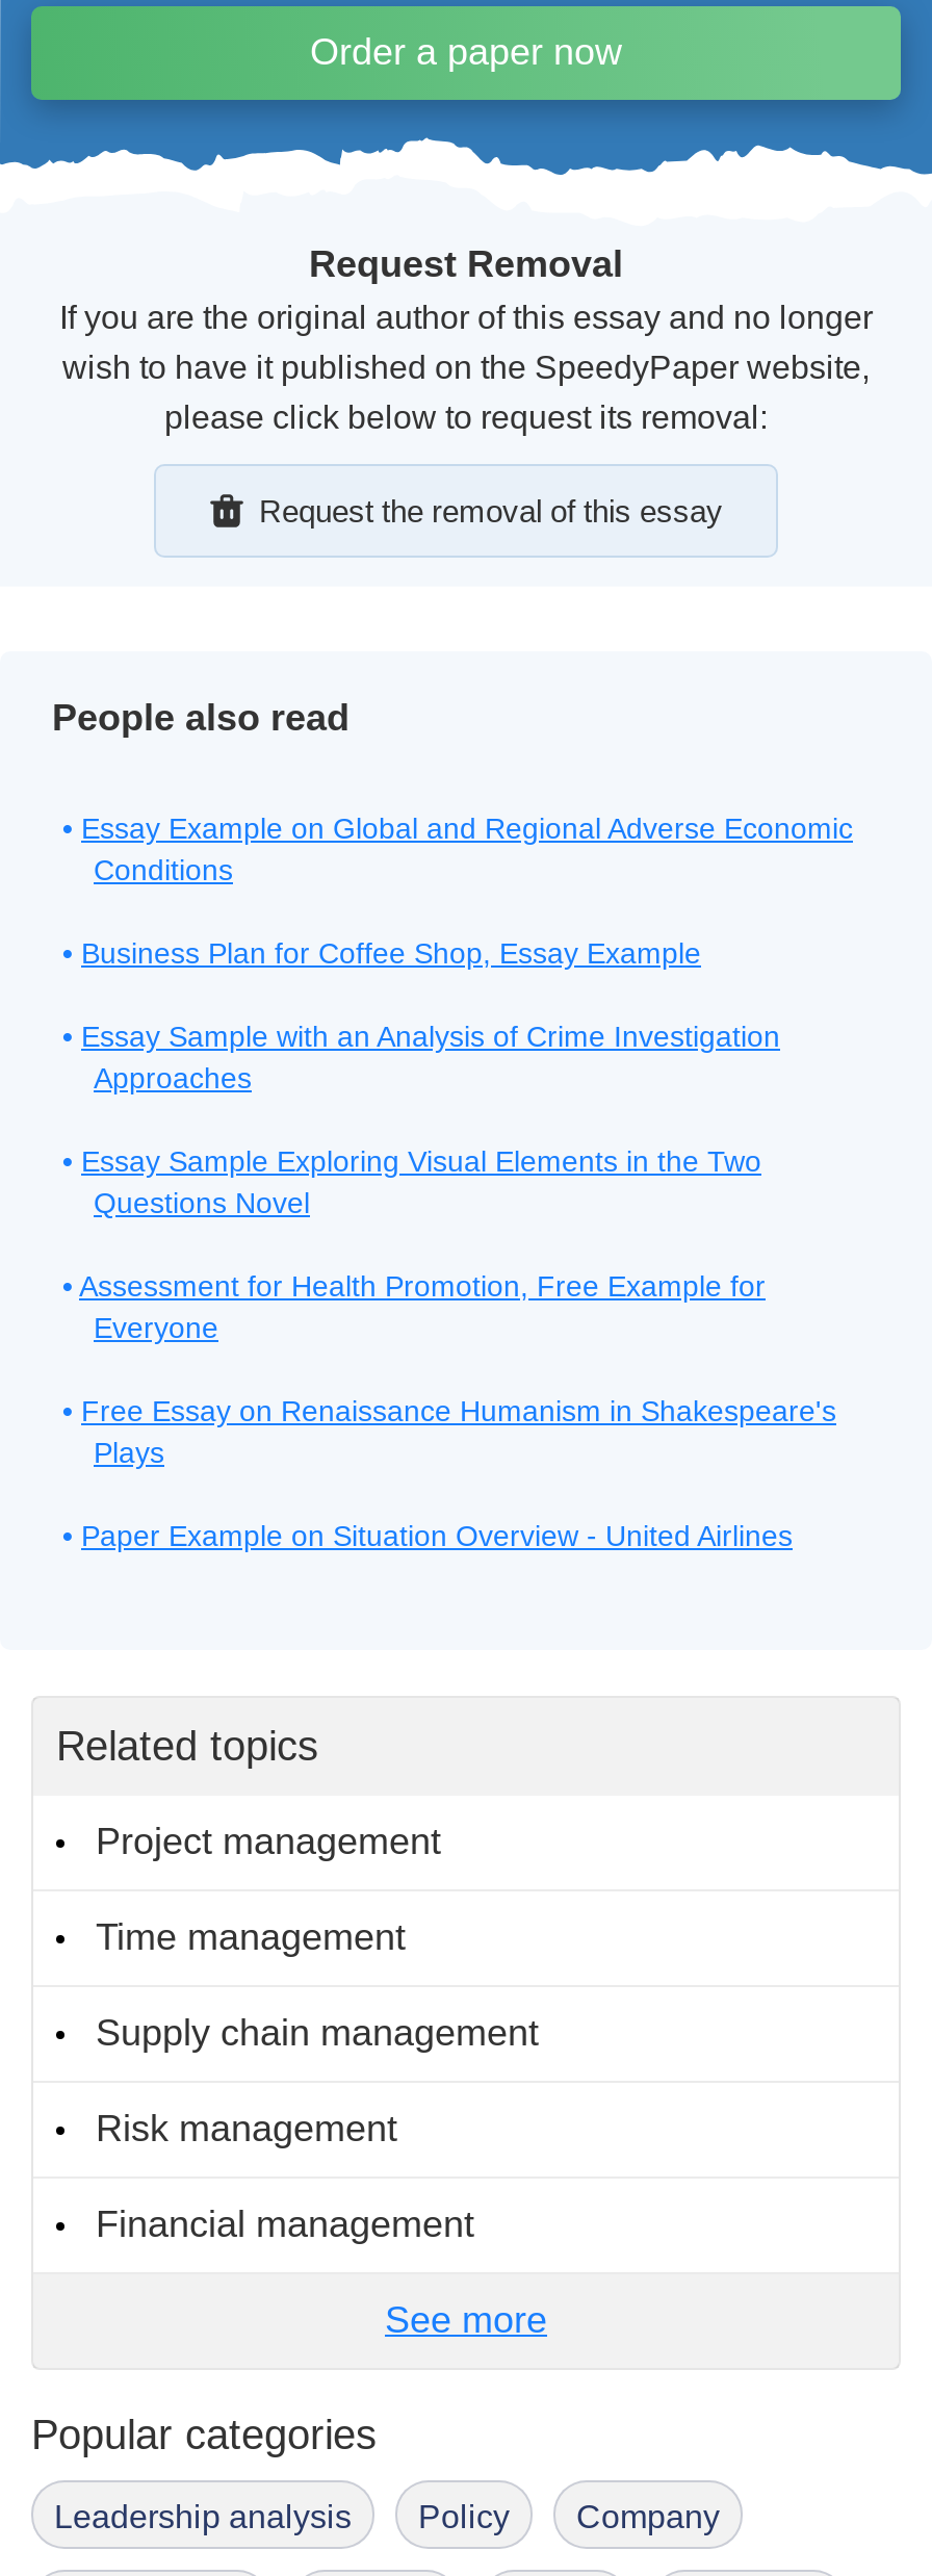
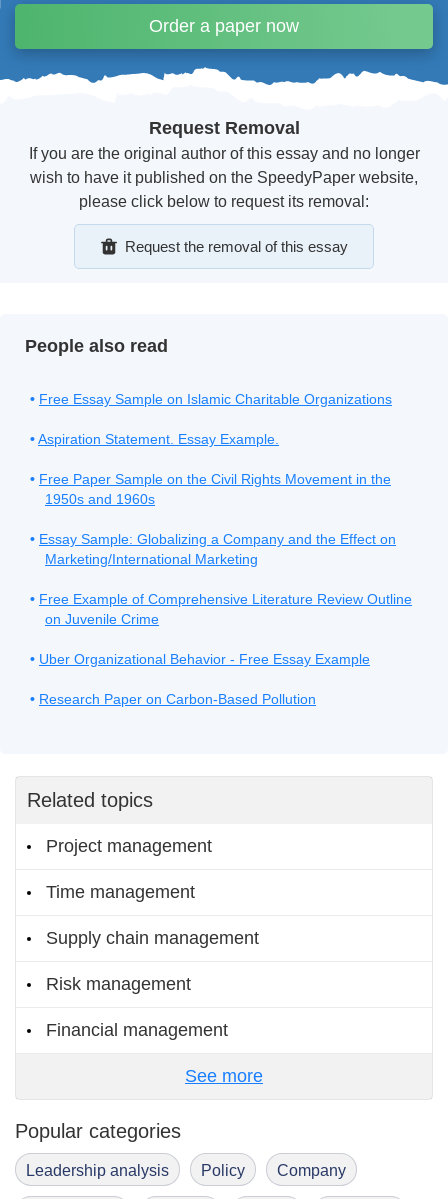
[81,812,853,886] Essay Example on Global and Regional Adverse Economic | Conditions -> [39,391,392,407] Free Essay Sample on Islamic Charitable Organizations
[81,936,701,970] Business Plan for Coffee Shop, Essay Example -> [38,431,279,447] Aspiration Statement. Essay Example.
[81,1020,780,1094] Essay Sample with an Analysis of Crime Investigation | Approaches -> [39,471,391,507] Free Paper Sample on the Civil Rights Movement in the | 1950s and 1960s
[81,1144,761,1219] Essay Sample Exploring Visual Elements in the Two | Questions Novel -> [39,531,396,567] Essay Sample: Globalizing a Company and the Effect on | Marketing/International Marketing
[79,1269,766,1344] Assessment for Health Promotion, Free Example for | Everyone -> [39,591,412,627] Free Example of Comprehensive Literature Review Outline | on Juvenile Crime
[81,1394,836,1469] Free Essay on Renaissance Humanism in Shakespeare's | Plays -> [39,651,370,667] Uber Organizational Behavior - Free Essay Example
[81,1519,793,1552] Paper Example on Situation Overview - United Airlines -> [39,691,316,707] Research Paper on Carbon-Based Pollution

